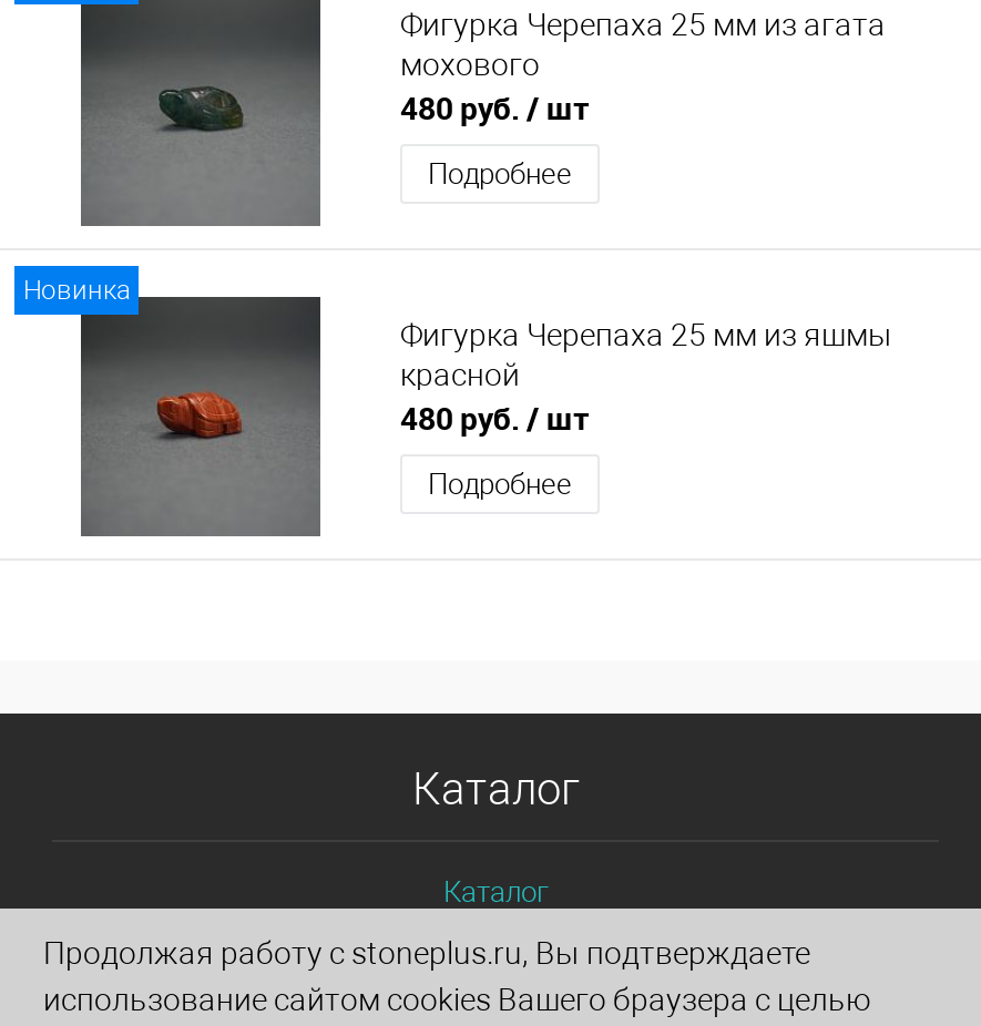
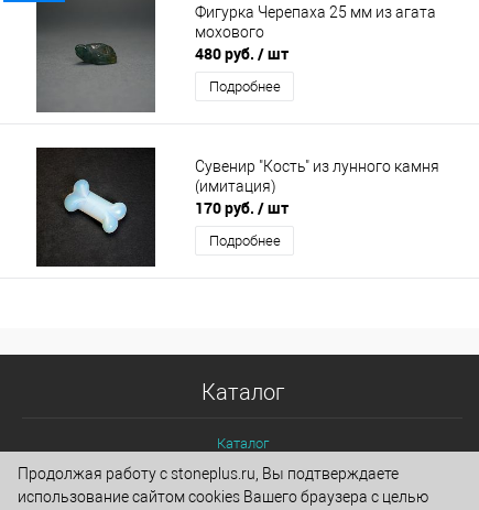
[23,276,892,538] [image] | Новинка | Фигурка Черепаха 25 мм из яшмы | красной | 480 руб. / шт -> [37,149,439,265] [image] | Сувенир "Кость" из лунного камня | (имитация) | 170 руб. / шт

